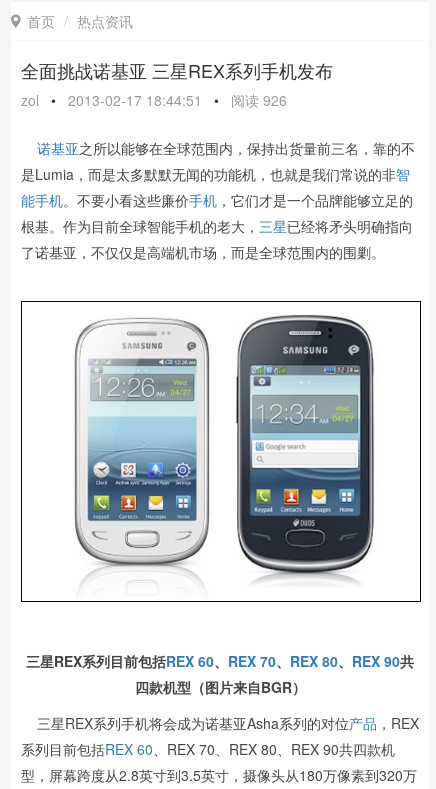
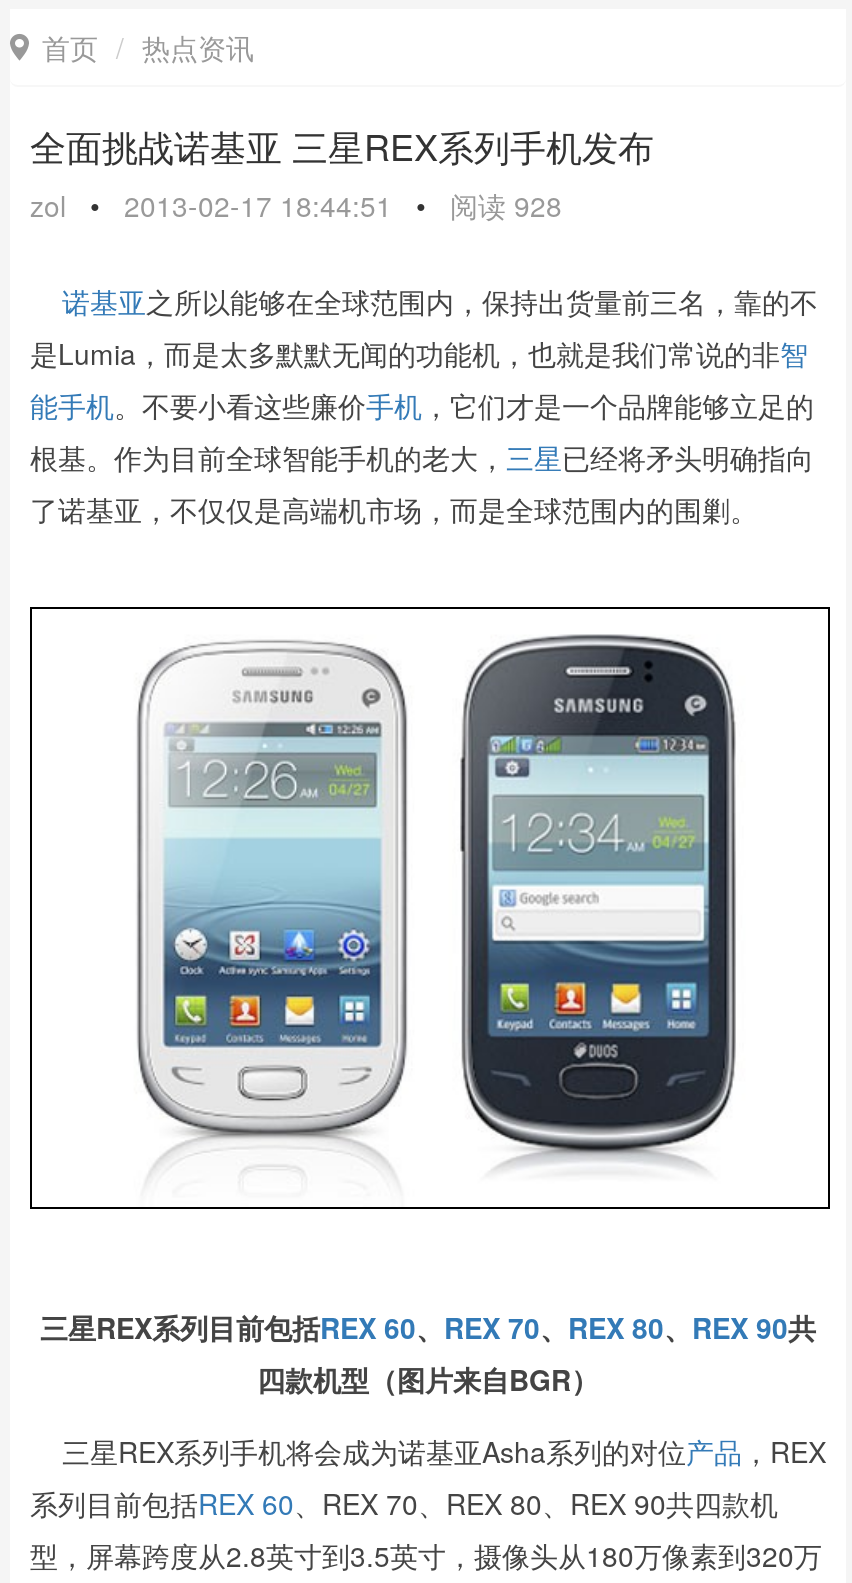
[21,90,287,110] zol • 2013-02-17 18:44:51 • 阅读926 -> [30,185,562,225] zol • 2013-02-17 18:44:51 • 阅读928

